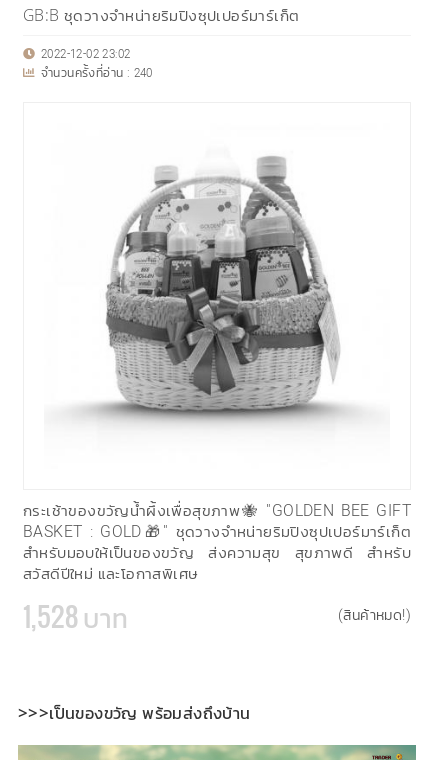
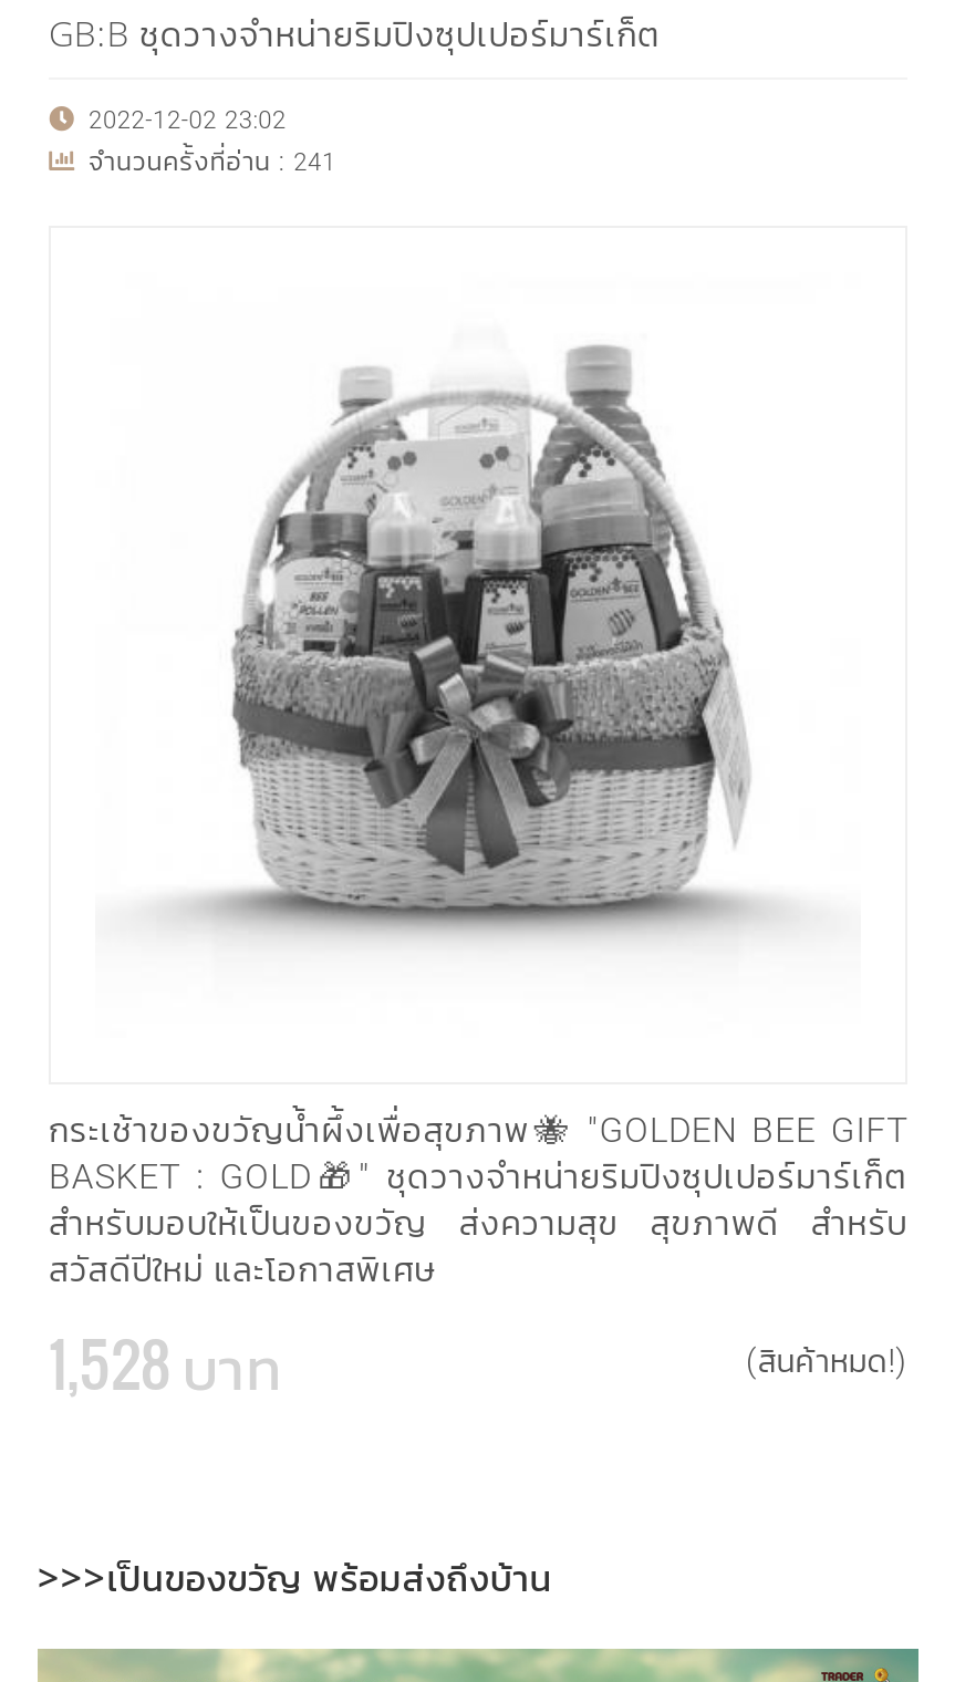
[38,64,153,80] จำนวนครั้งที่อ่าน : 240 -> [81,142,336,177] จำนวนครั้งที่อ่าน : 241

